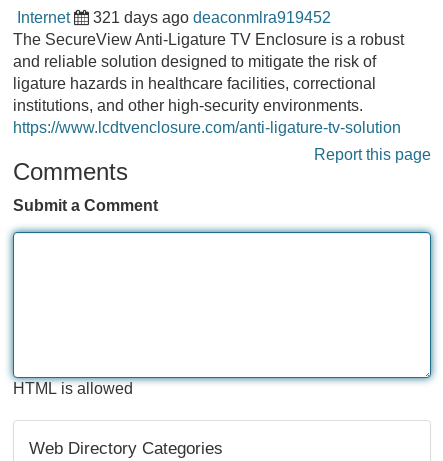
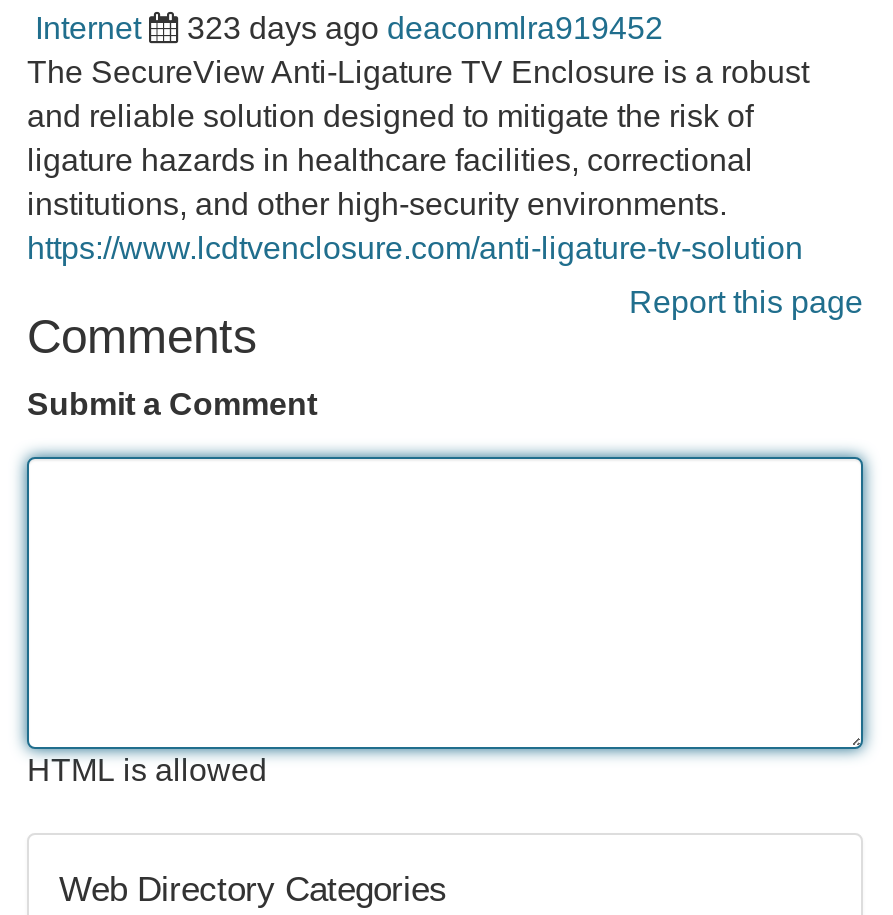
[93,9,331,26] 321 days ago deaconmlra919452 -> [187,11,663,45] 323 days ago deaconmlra919452

